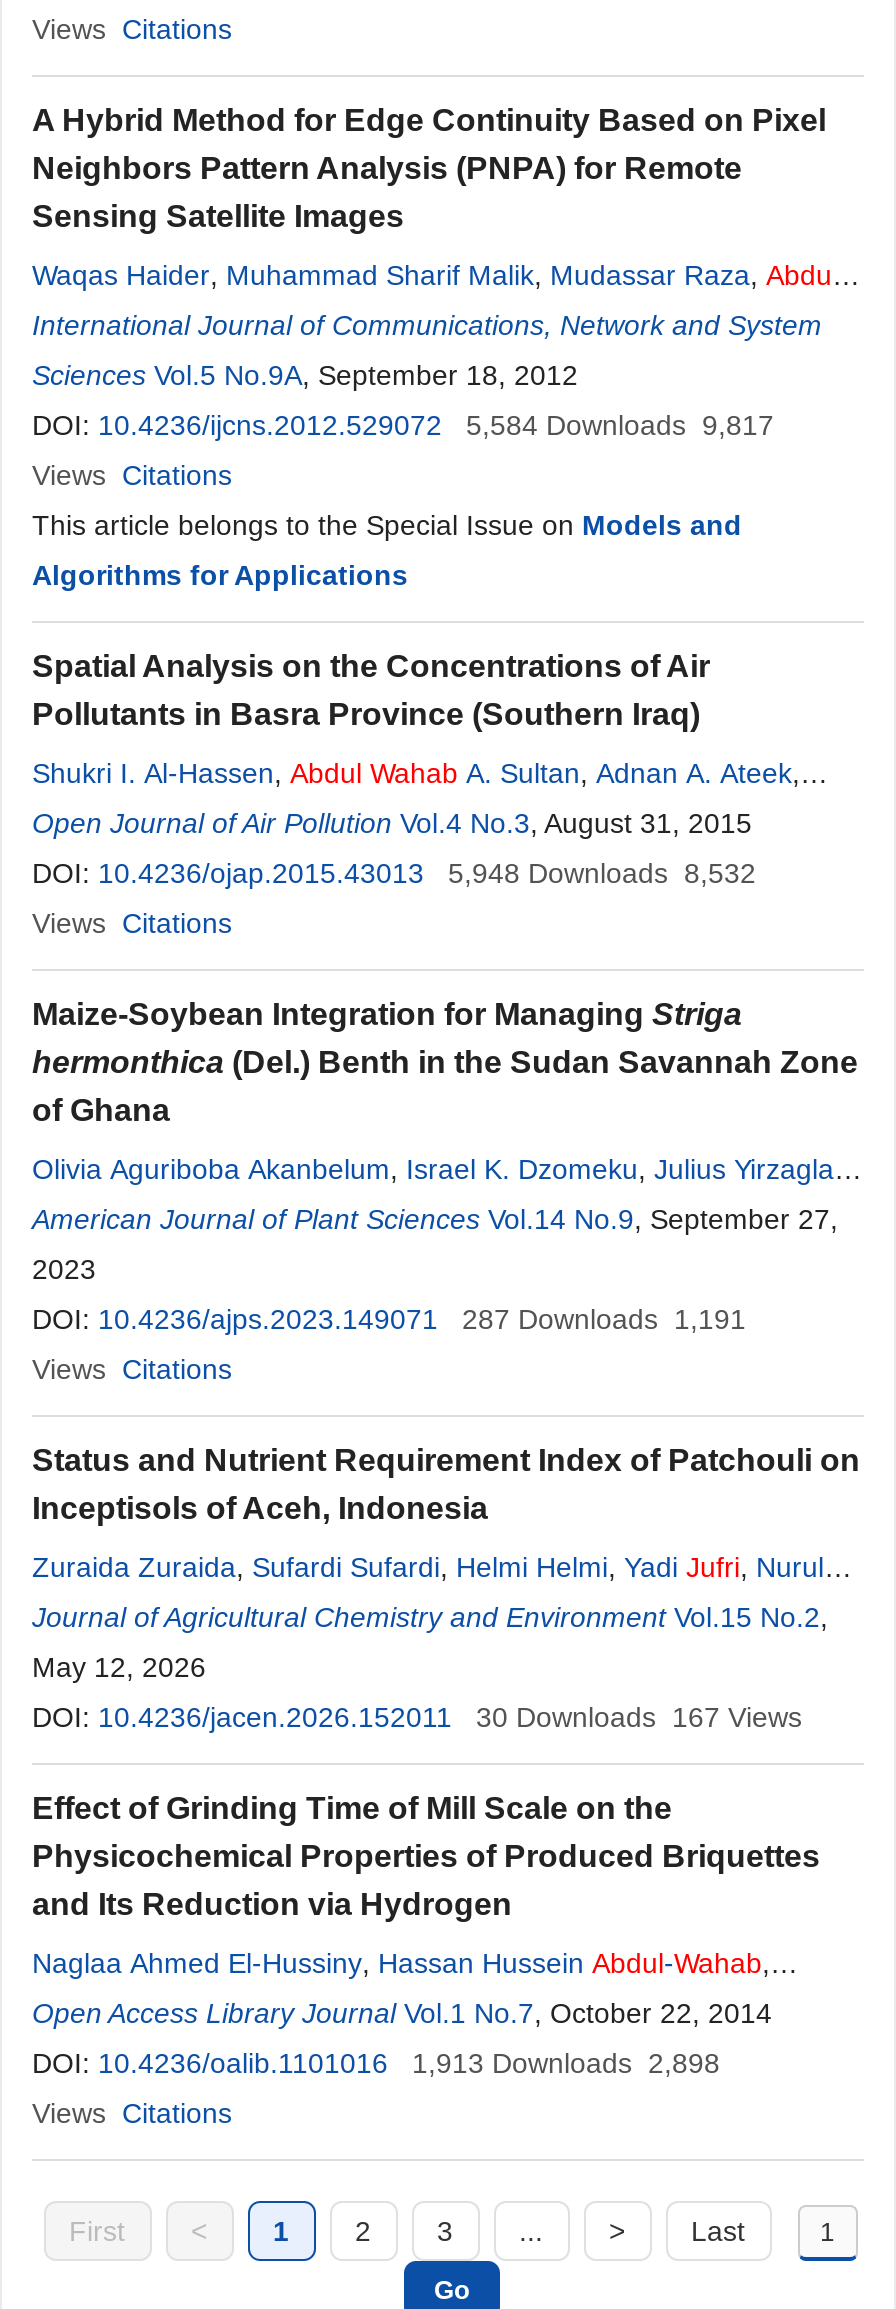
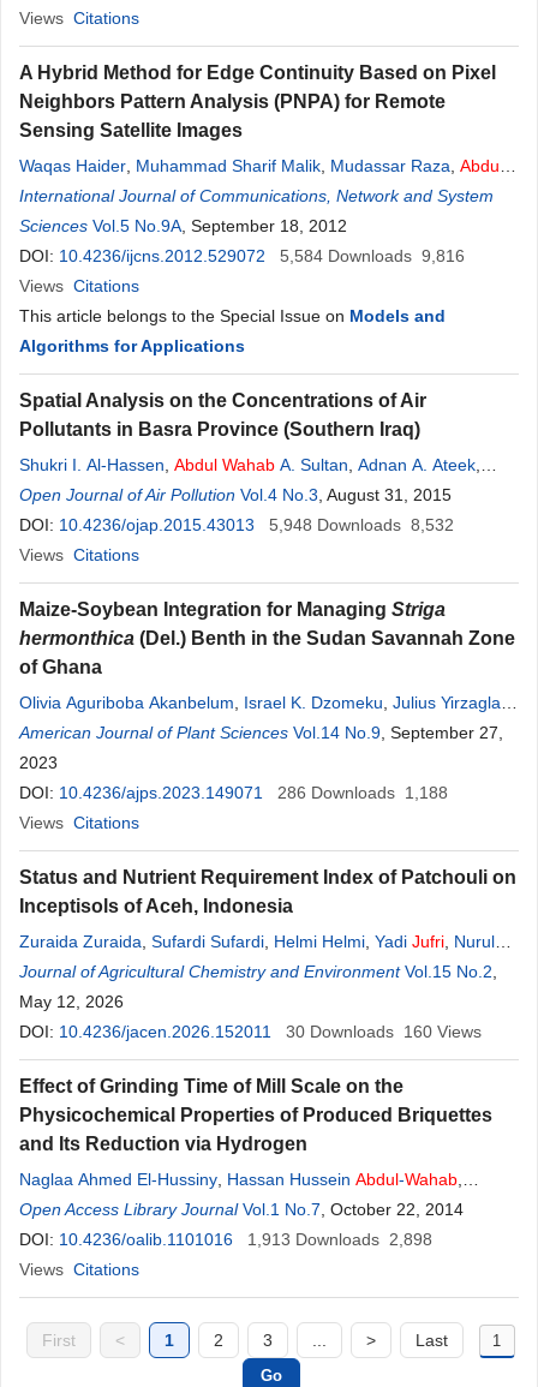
[32,409,774,441] DOI: 10.4236/ijcns.2012.529072 5,584 Downloads 9,817 -> [19,246,465,265] DOI: 10.4236/ijcns.2012.529072 5,584 Downloads 9,816
[32,1303,746,1335] DOI: 10.4236/ajps.2023.149071 287 Downloads 1,191 -> [19,783,448,802] DOI: 10.4236/ajps.2023.149071 286 Downloads 1,188
[476,1701,802,1733] 30 Downloads 167 Views -> [286,1022,482,1041] 30 Downloads 160 Views

